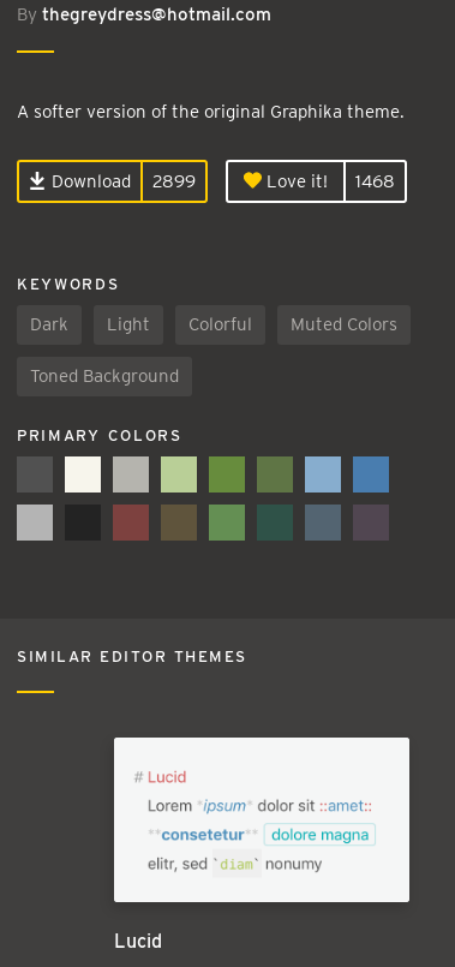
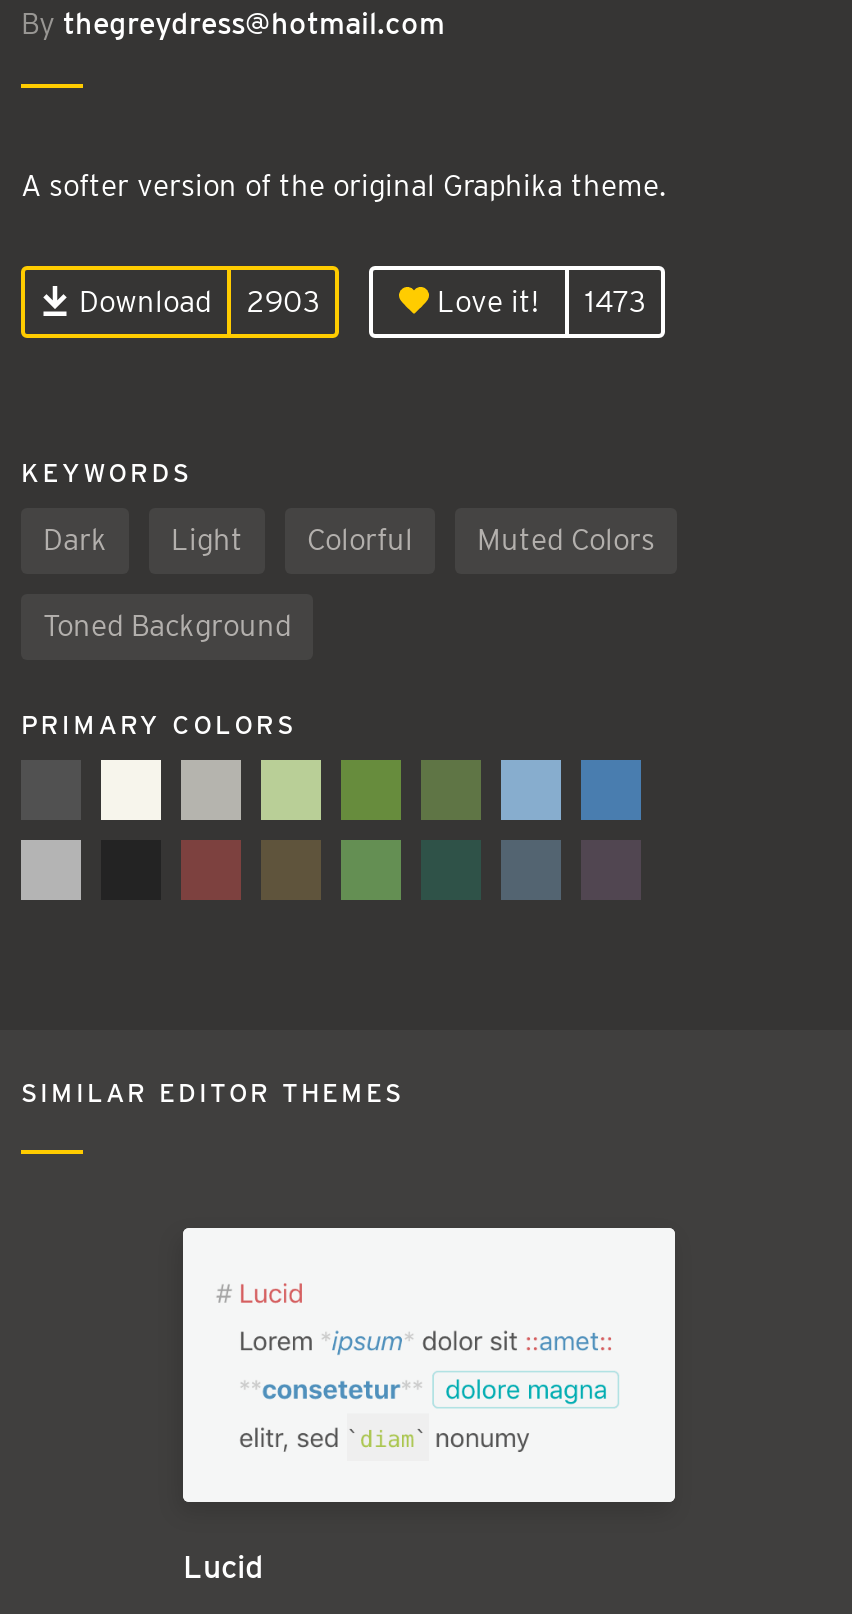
[47,170,196,192] Download 2899 -> [71,283,319,319] Download 2903
[262,170,395,192] Love it! 1468 -> [429,283,645,319] Love it! 1473

